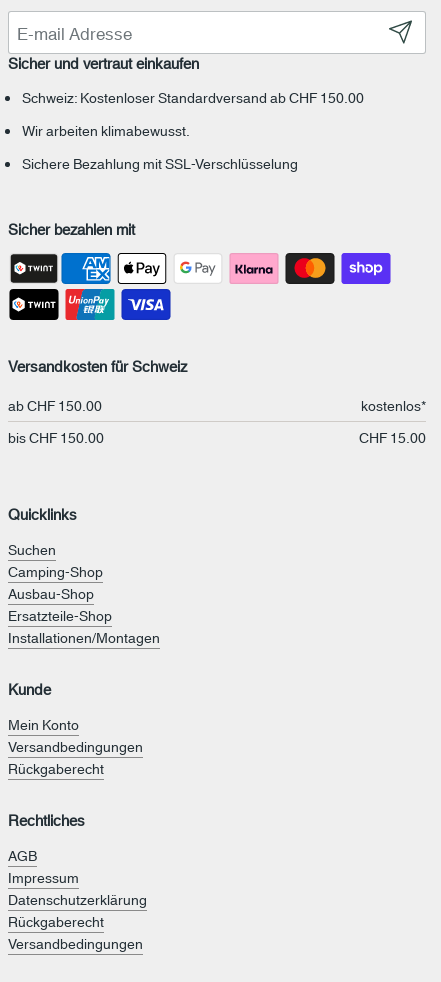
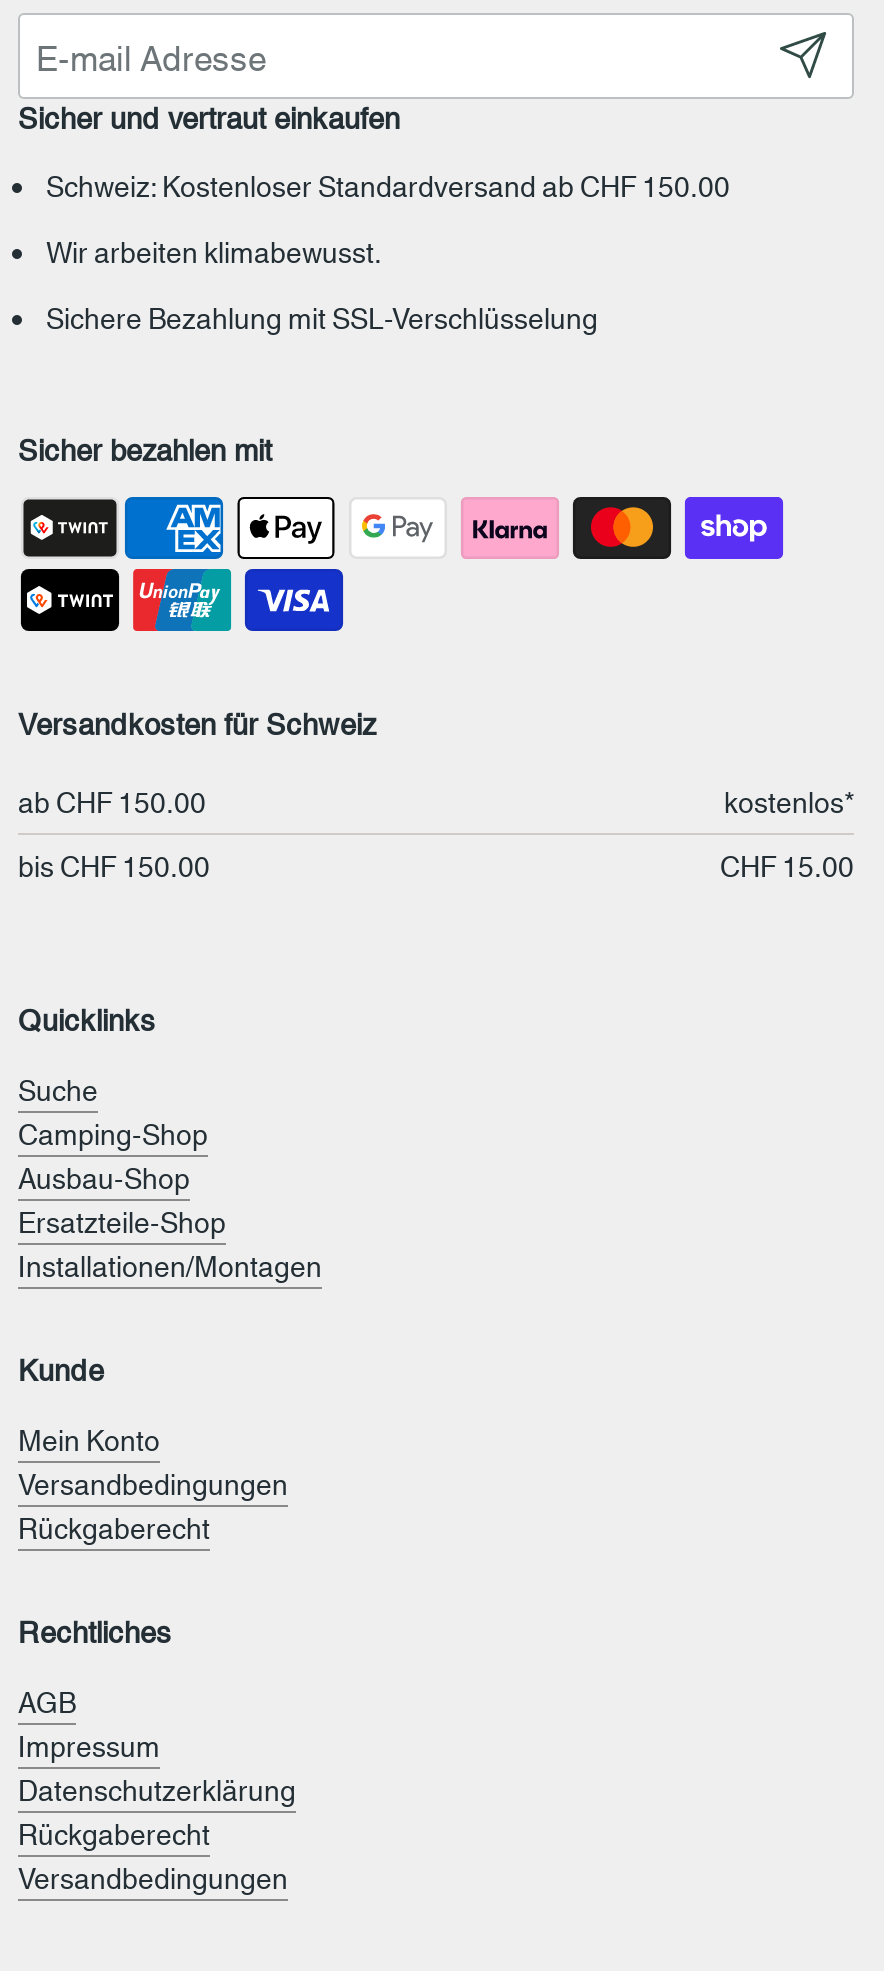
[8,539,56,559] Suchen -> [18,1069,98,1109] Suche

